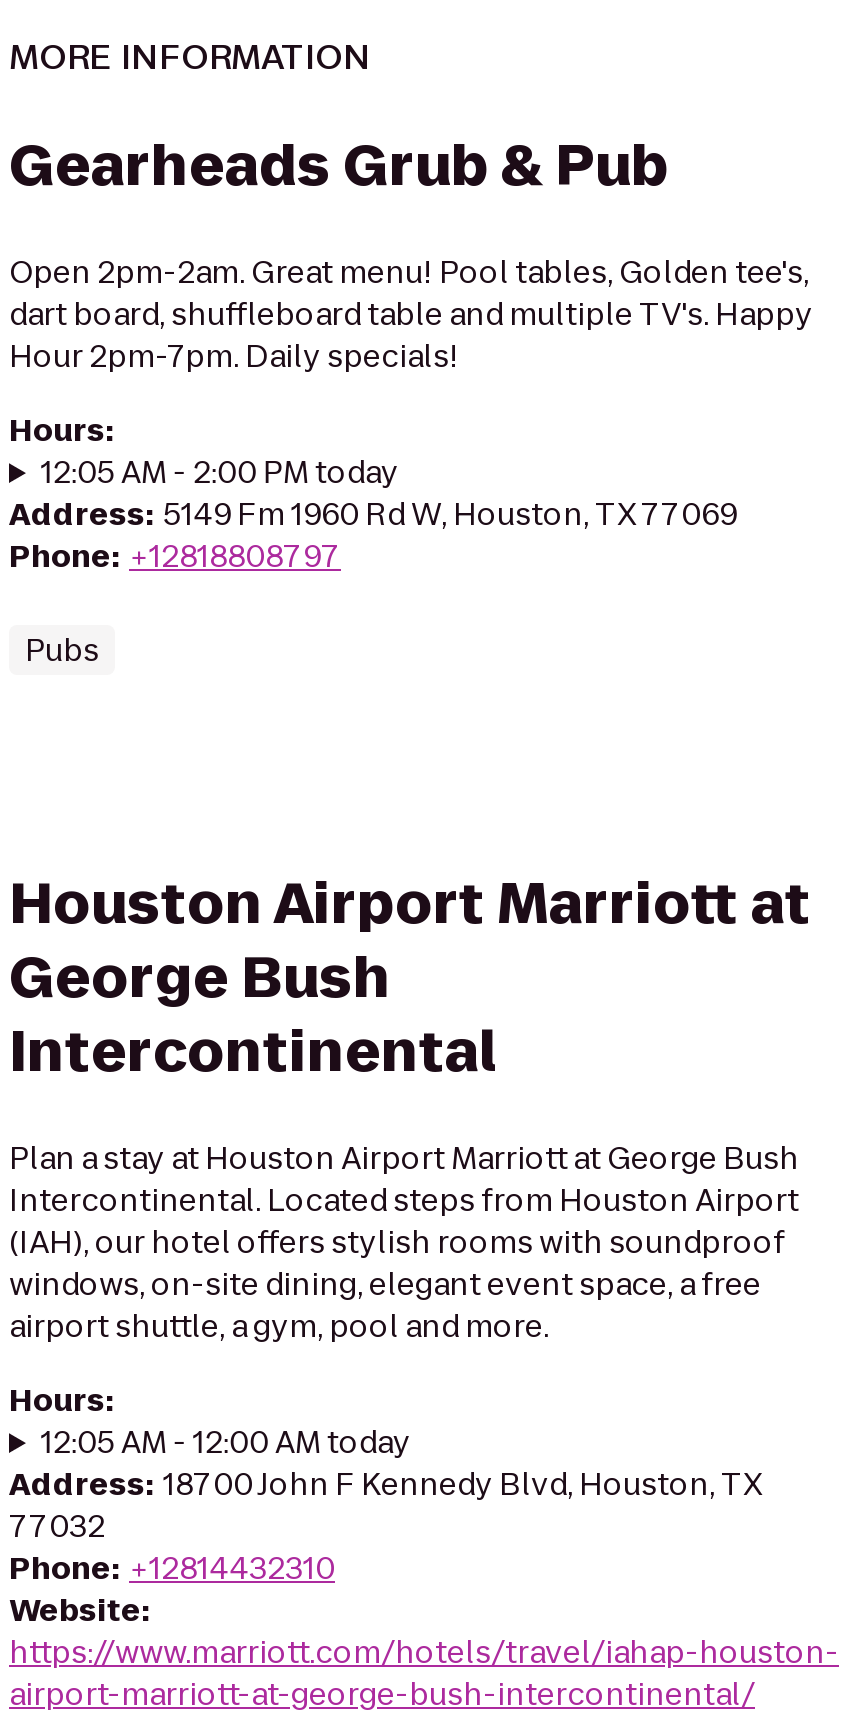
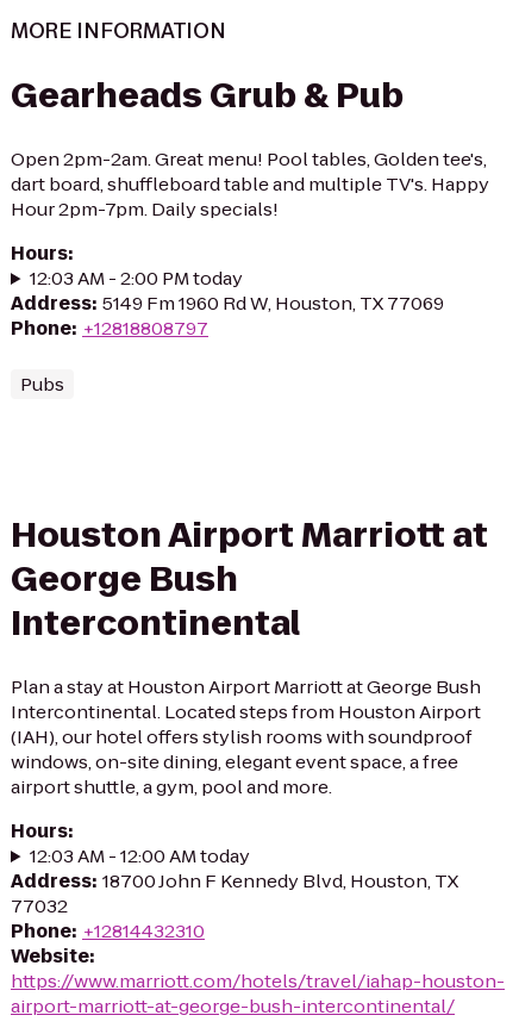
[41,451,399,493] 12:05 AM - 2:00 PM today -> [30,266,243,291] 12:03 AM - 2:00 PM today
[41,1421,411,1463] 12:05 AM - 12:00 AM today -> [30,843,250,868] 12:03 AM - 12:00 AM today

